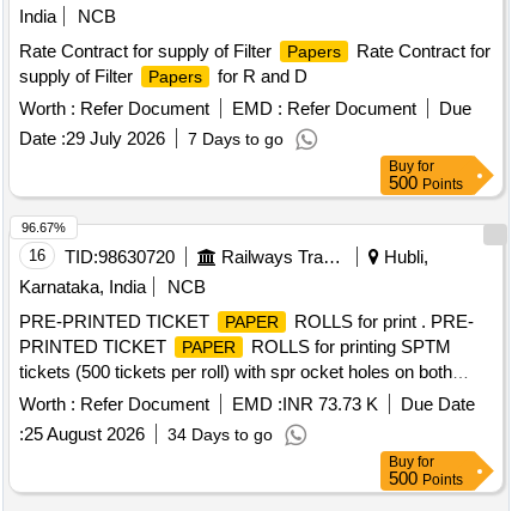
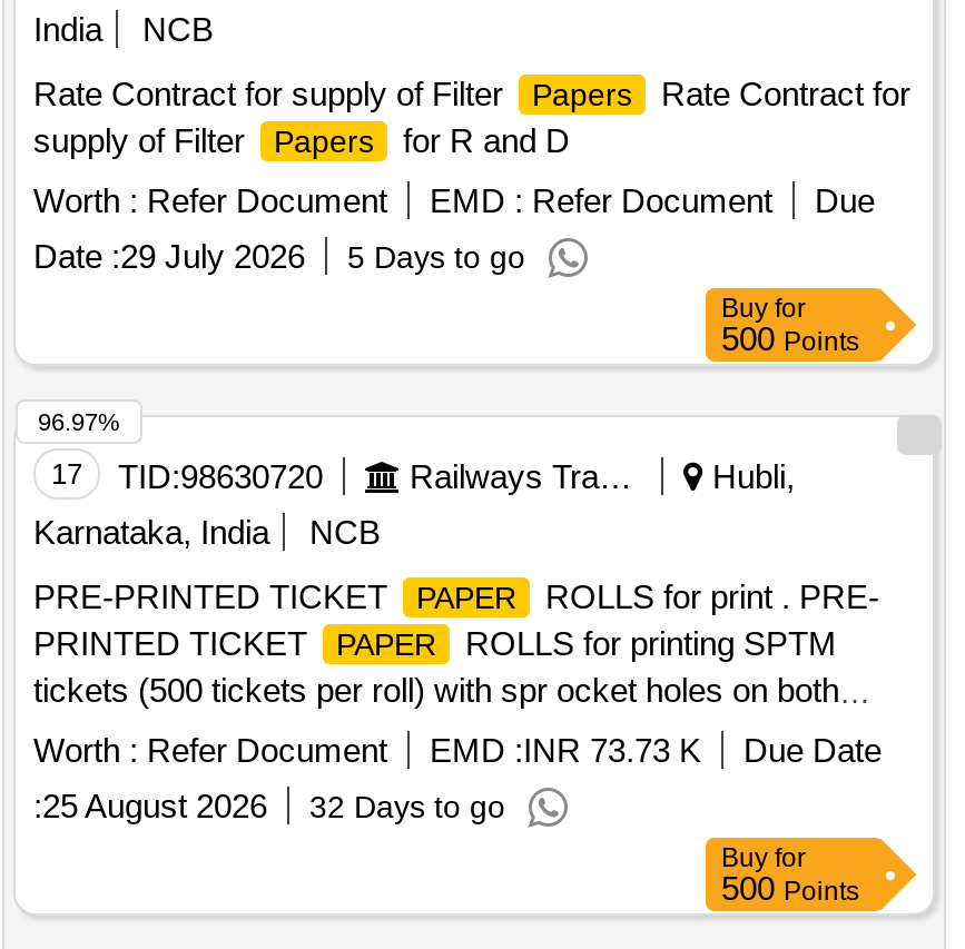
[19,128,284,149] Date : 29 July 2026 7 Days to go -> [33,237,525,275] Date : 29 July 2026 5 Days to go
[22,220,66,235] 96.67% -> [38,409,120,435] 96.97%
[29,247,175,267] 16 TID:98630720 -> [51,458,323,496] 17 TID:98630720
[19,424,273,444] :25 August 2026 34 Days to go -> [33,787,505,825] :25 August 2026 32 Days to go

